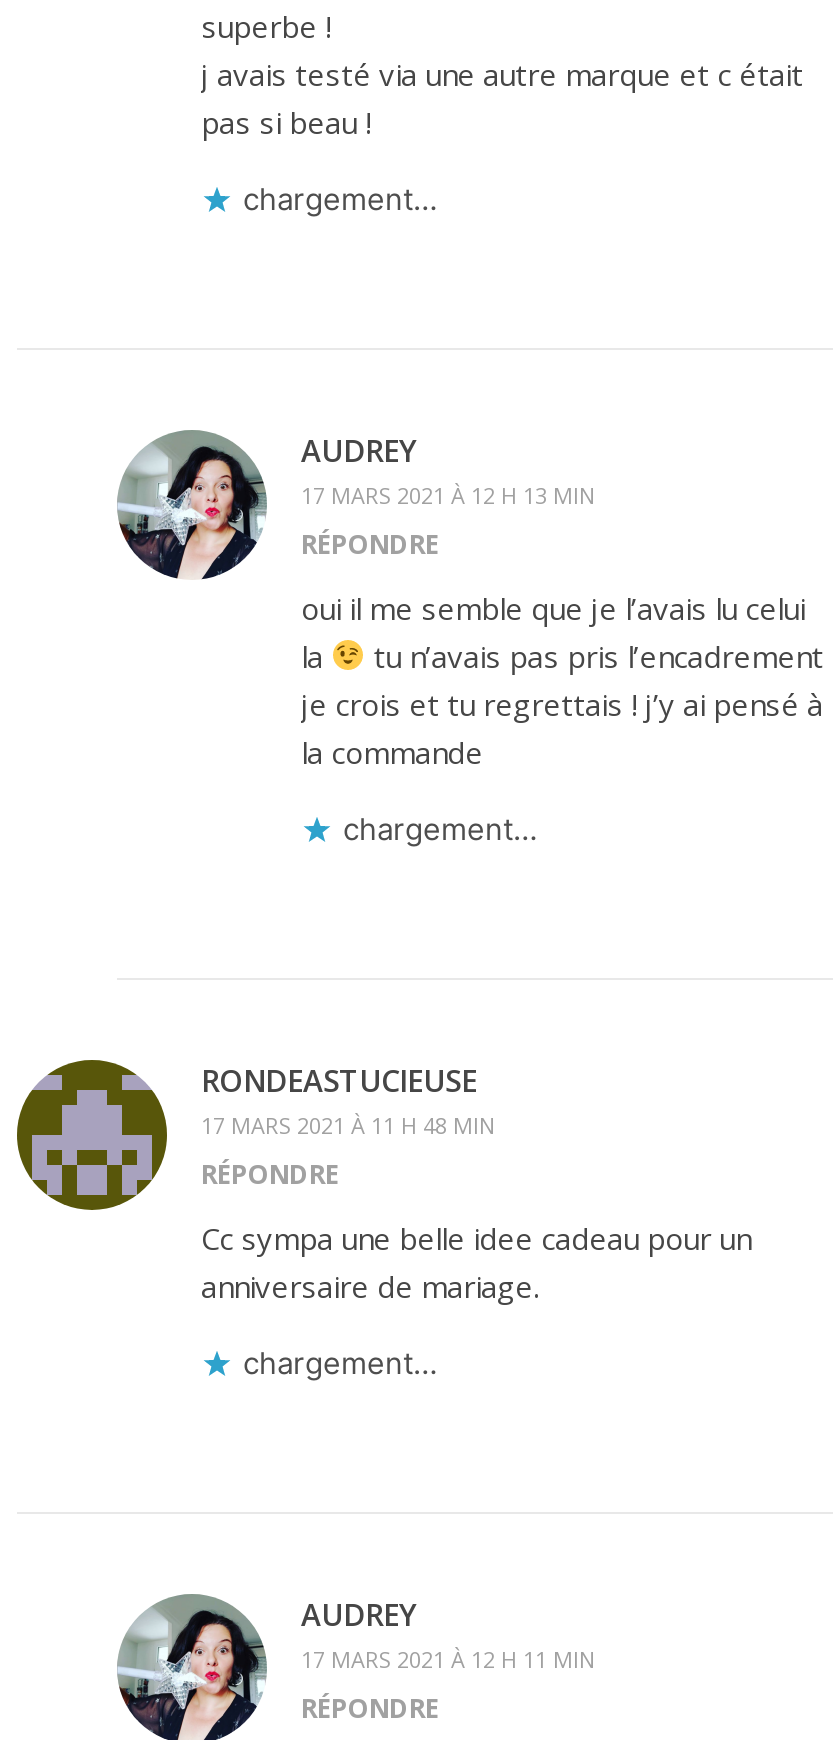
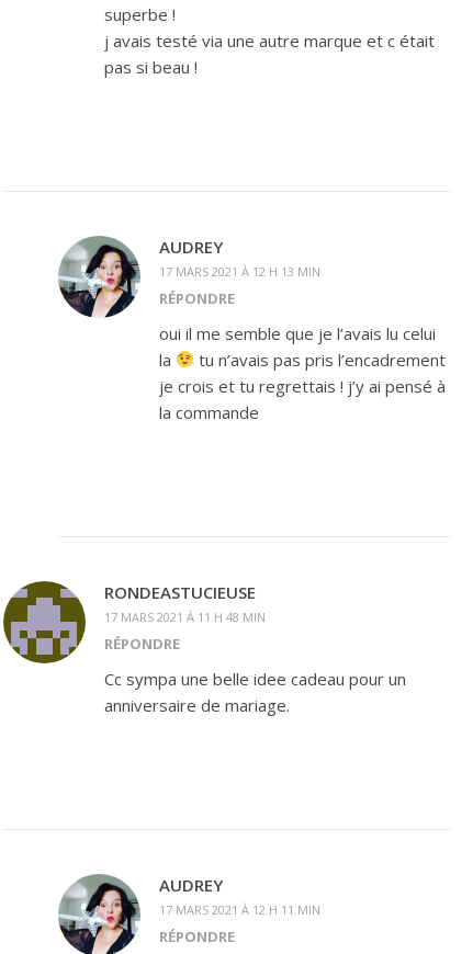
[243,179,437,217] chargement… -> none
[343,809,537,847] chargement… -> none
[243,1343,437,1381] chargement… -> none

